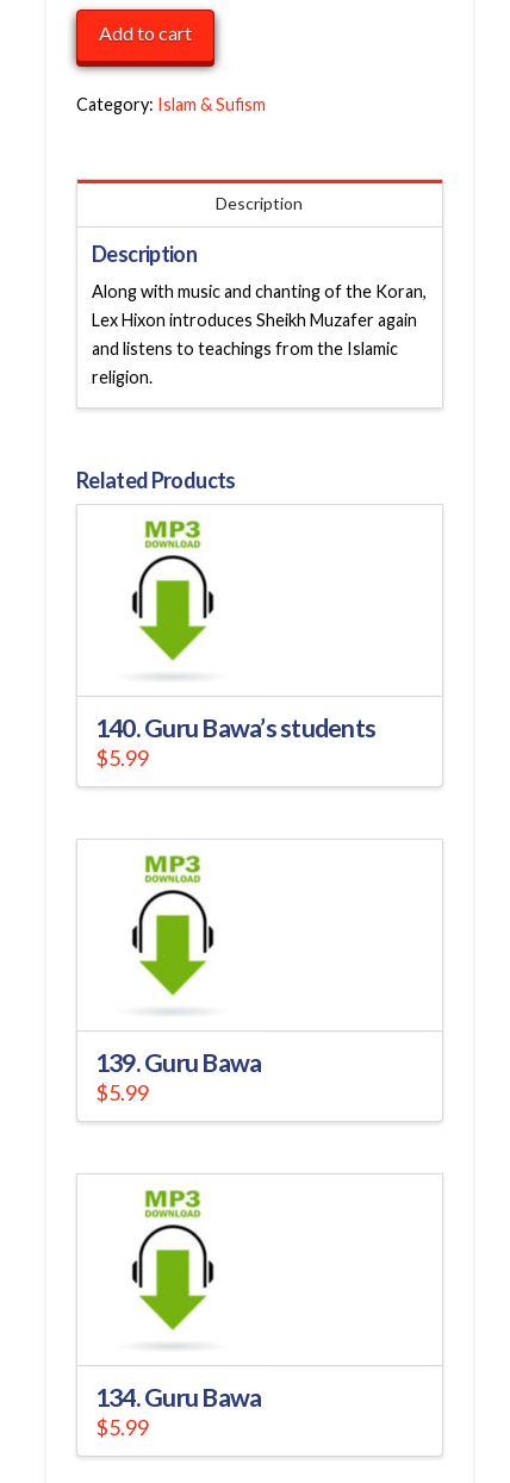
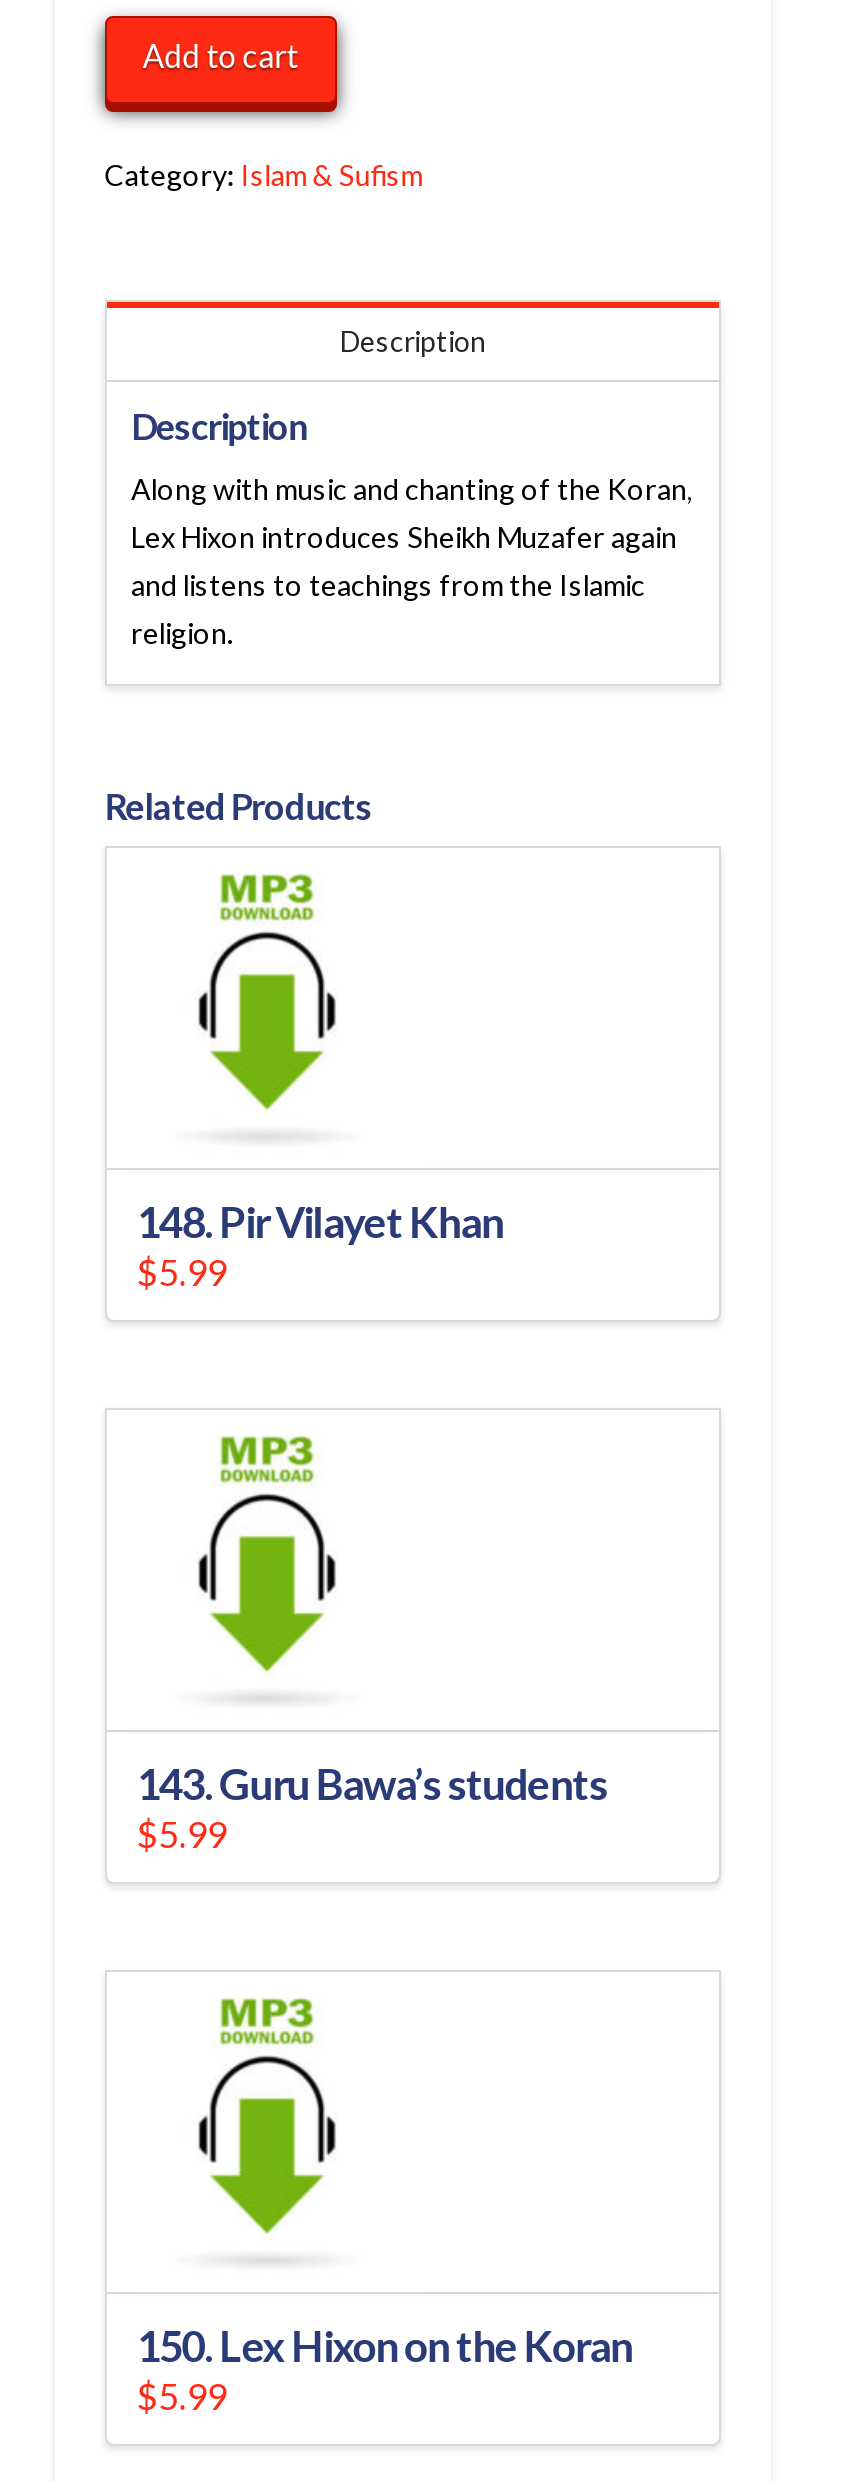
[95,712,376,743] 140. Guru Bawa’s students -> [137,1195,503,1247] 148. Pir Vilayet Khan
[95,1047,261,1078] 139. Guru Bawa -> [137,1757,607,1809] 143. Guru Bawa’s students
[95,1381,261,1412] 134. Guru Bawa -> [137,2319,632,2371] 150. Lex Hixon on the Koran

